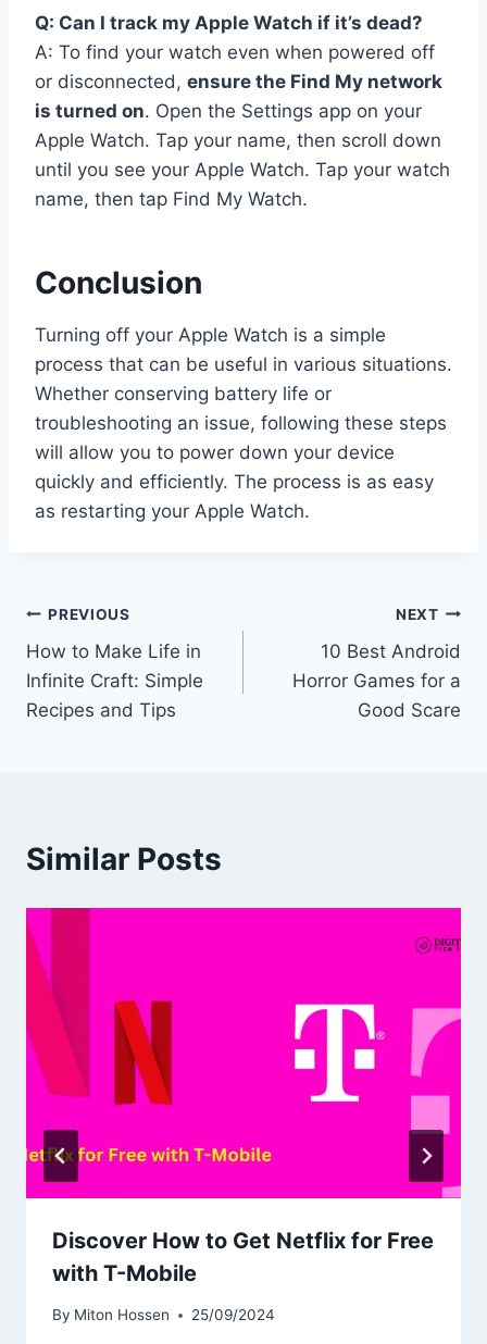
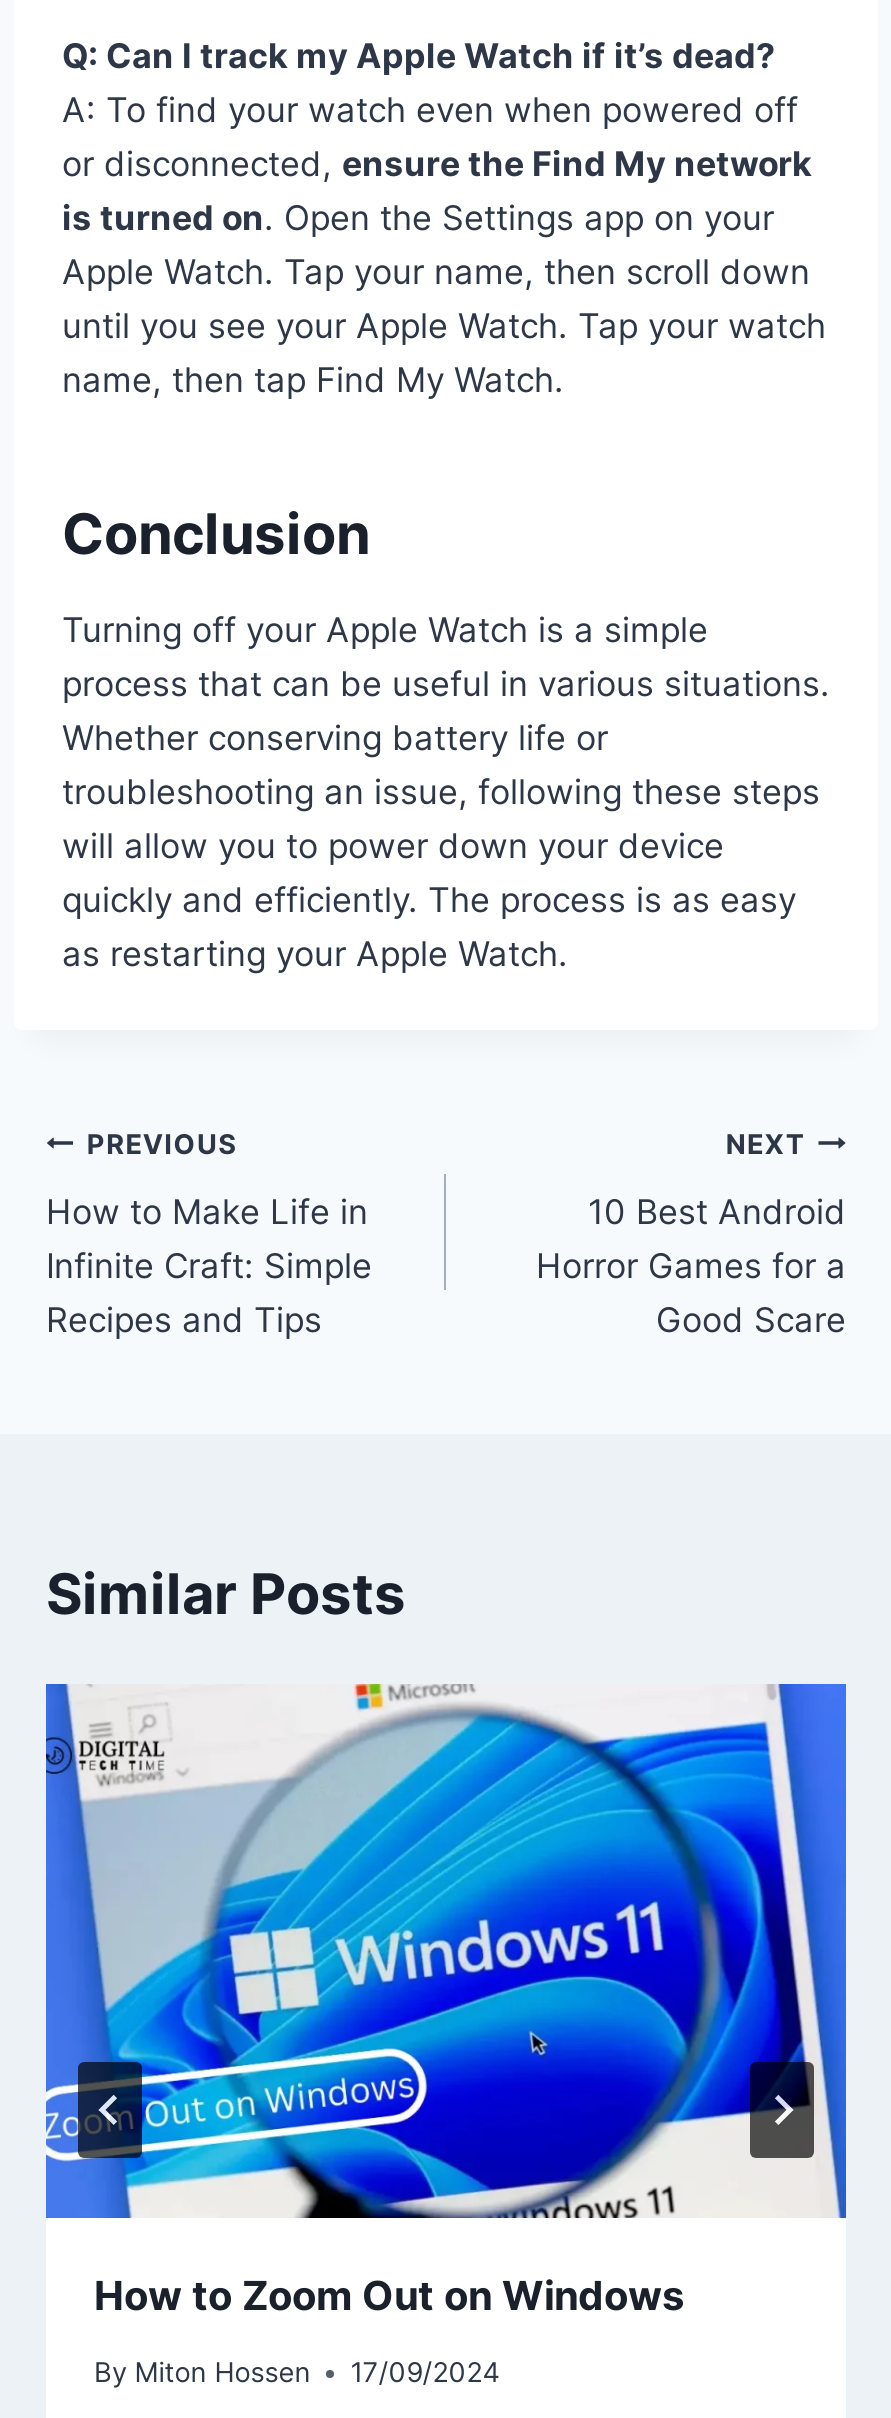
[25,907,462,1286] [image] | Discover How to Get Netflix for Free | with T-Mobile -> [44,1682,848,2320] [image] | How to Zoom Out on Windows
[52,1306,275,1324] By Miton Hossen 25/09/2024 -> [94,2357,500,2389] By Miton Hossen 17/09/2024

